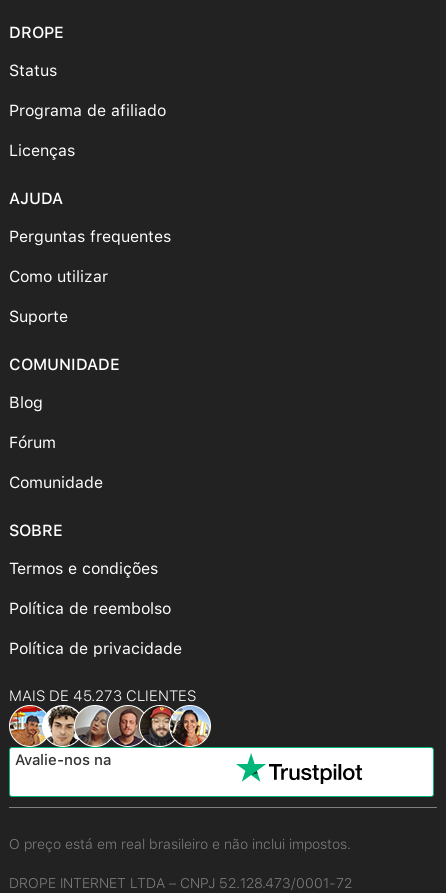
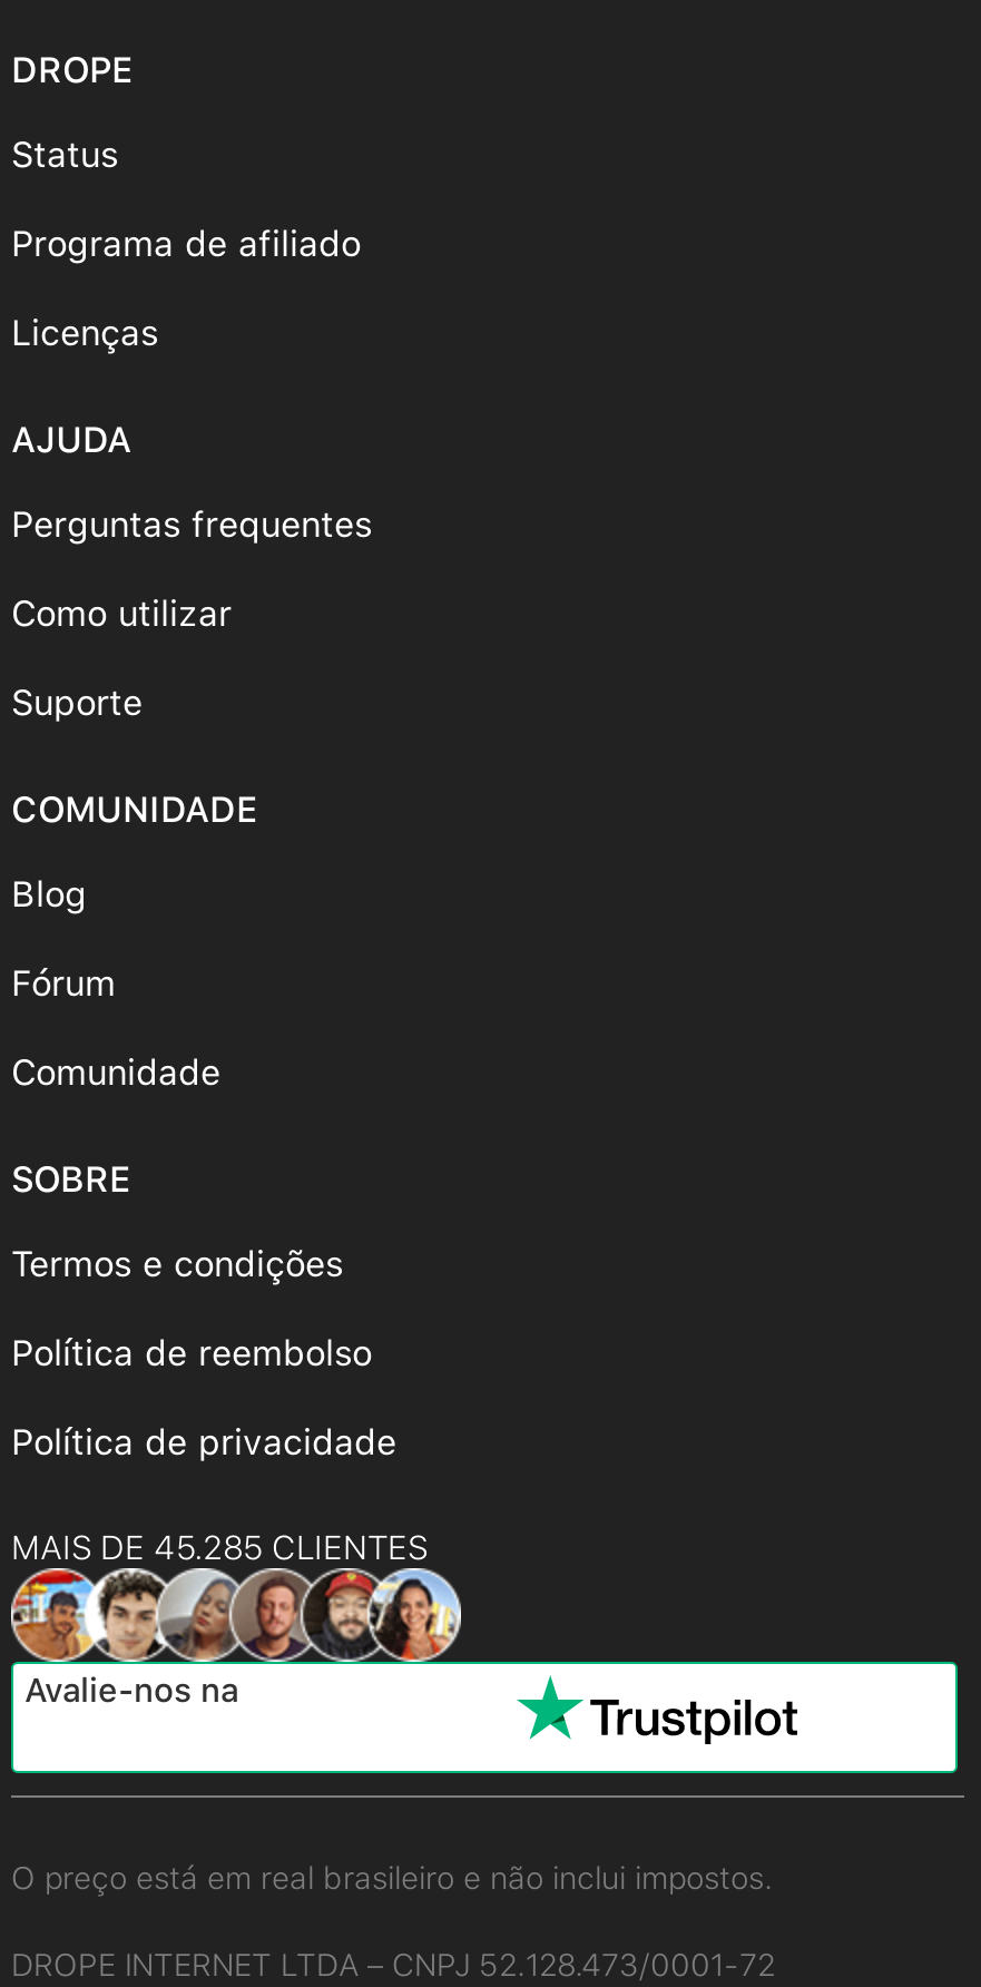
[9,687,196,705] MAIS DE 45.273 CLIENTES -> [11,1528,428,1568] MAIS DE 45.285 CLIENTES

